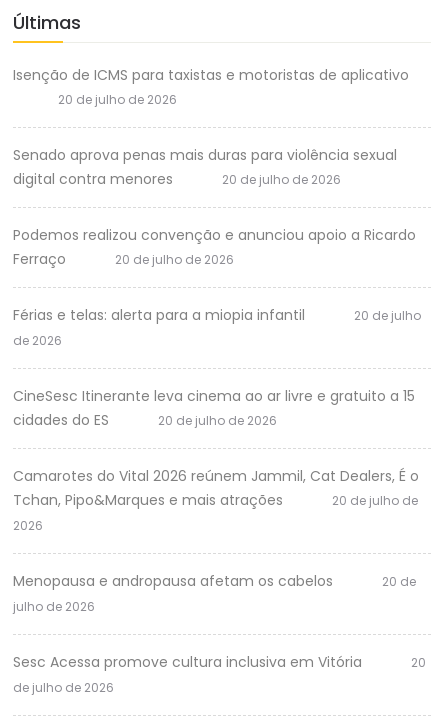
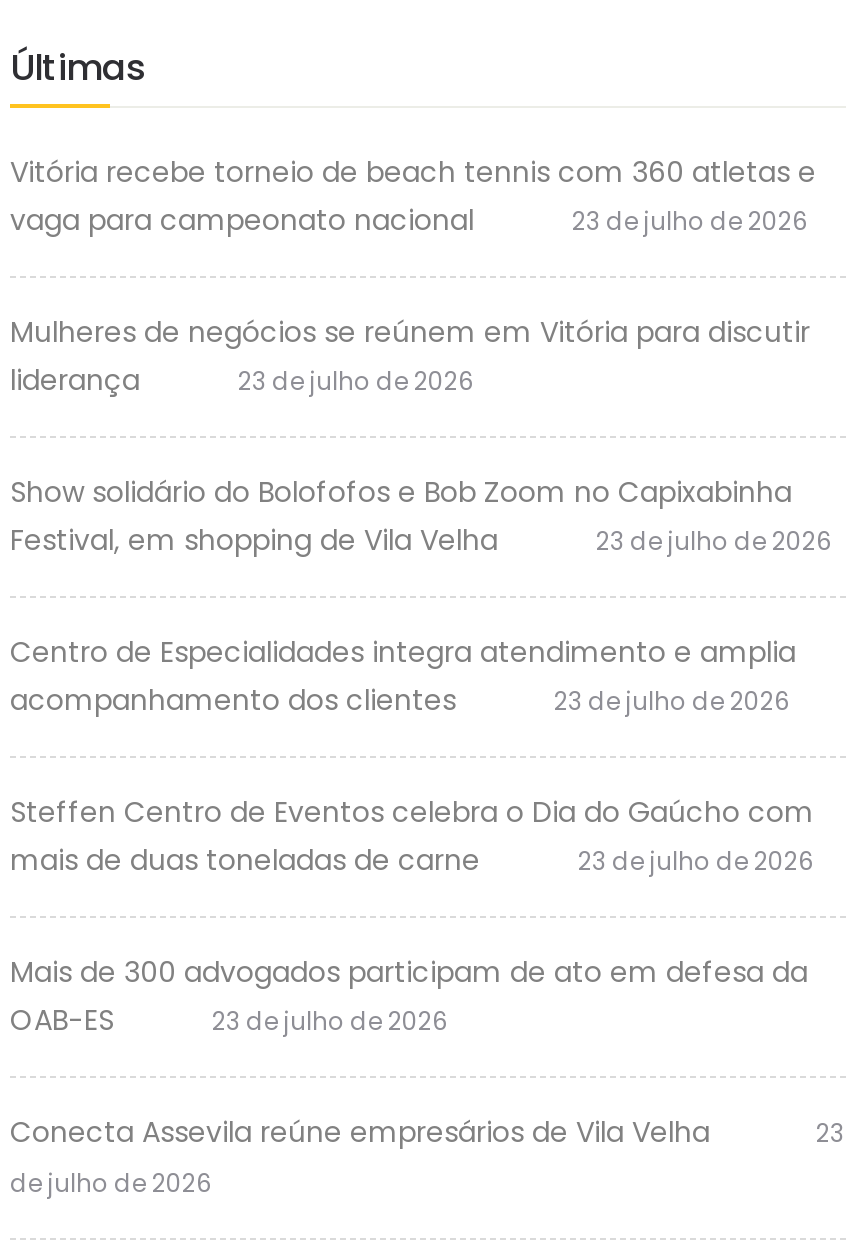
[13,65,426,672] Isenção de ICMS para taxistas e motoristas de aplicativo | 20 de julho de 2026 | Senado aprova penas mais duras para violência sexual | digital contra menores | 20 de julho de 2026 | Podemos realizou convenção e anunciou apoio a Ricardo | Ferraço | 20 de julho de 2026 | Férias e telas: alerta para a miopia infantil | 20 de julho | de 2026 | CineSesc Itinerante leva cinema ao ar livre e gratuito a 15 | cidades do ES | 20 de julho de 2026 | Camarotes do Vital 2026 reúnem Jammil, Cat Dealers, É o | Tchan, Pipo&Marques e mais atrações | 20 de julho de | 2026 | Menopausa e andropausa afetam os cabelos | 20 de | julho de 2026 | Sesc Acessa promove cultura inclusiva em Vitória | 20 -> [10,152,844,1152] Vitória recebe torneio de beach tennis com 360 atletas e | vaga para campeonato nacional | 23 de julho de 2026 | Mulheres de negócios se reúnem em Vitória para discutir | liderança | 23 de julho de 2026 | Show solidário do Bolofofos e Bob Zoom no Capixabinha | Festival, em shopping de Vila Velha | 23 de julho de 2026 | Centro de Especialidades integra atendimento e amplia | acompanhamento dos clientes | 23 de julho de 2026 | Steffen Centro de Eventos celebra o Dia do Gaúcho com | mais de duas toneladas de carne | 23 de julho de 2026 | Mais de 300 advogados participam de ato em defesa da | OAB-ES | 23 de julho de 2026 | Conecta Assevila reúne empresários de Vila Velha | 23

